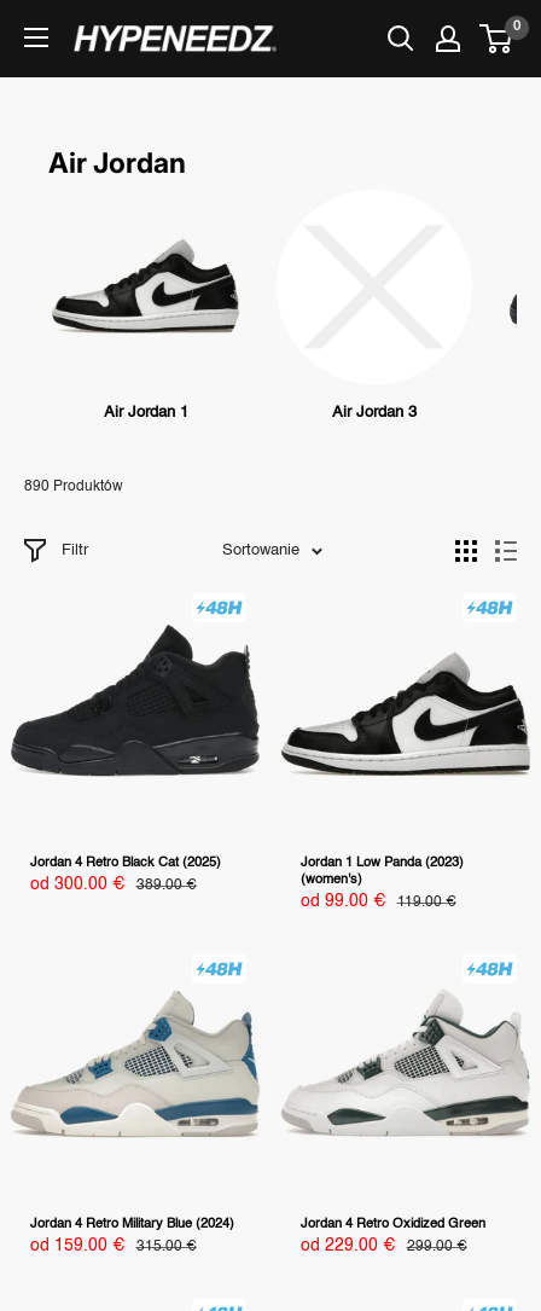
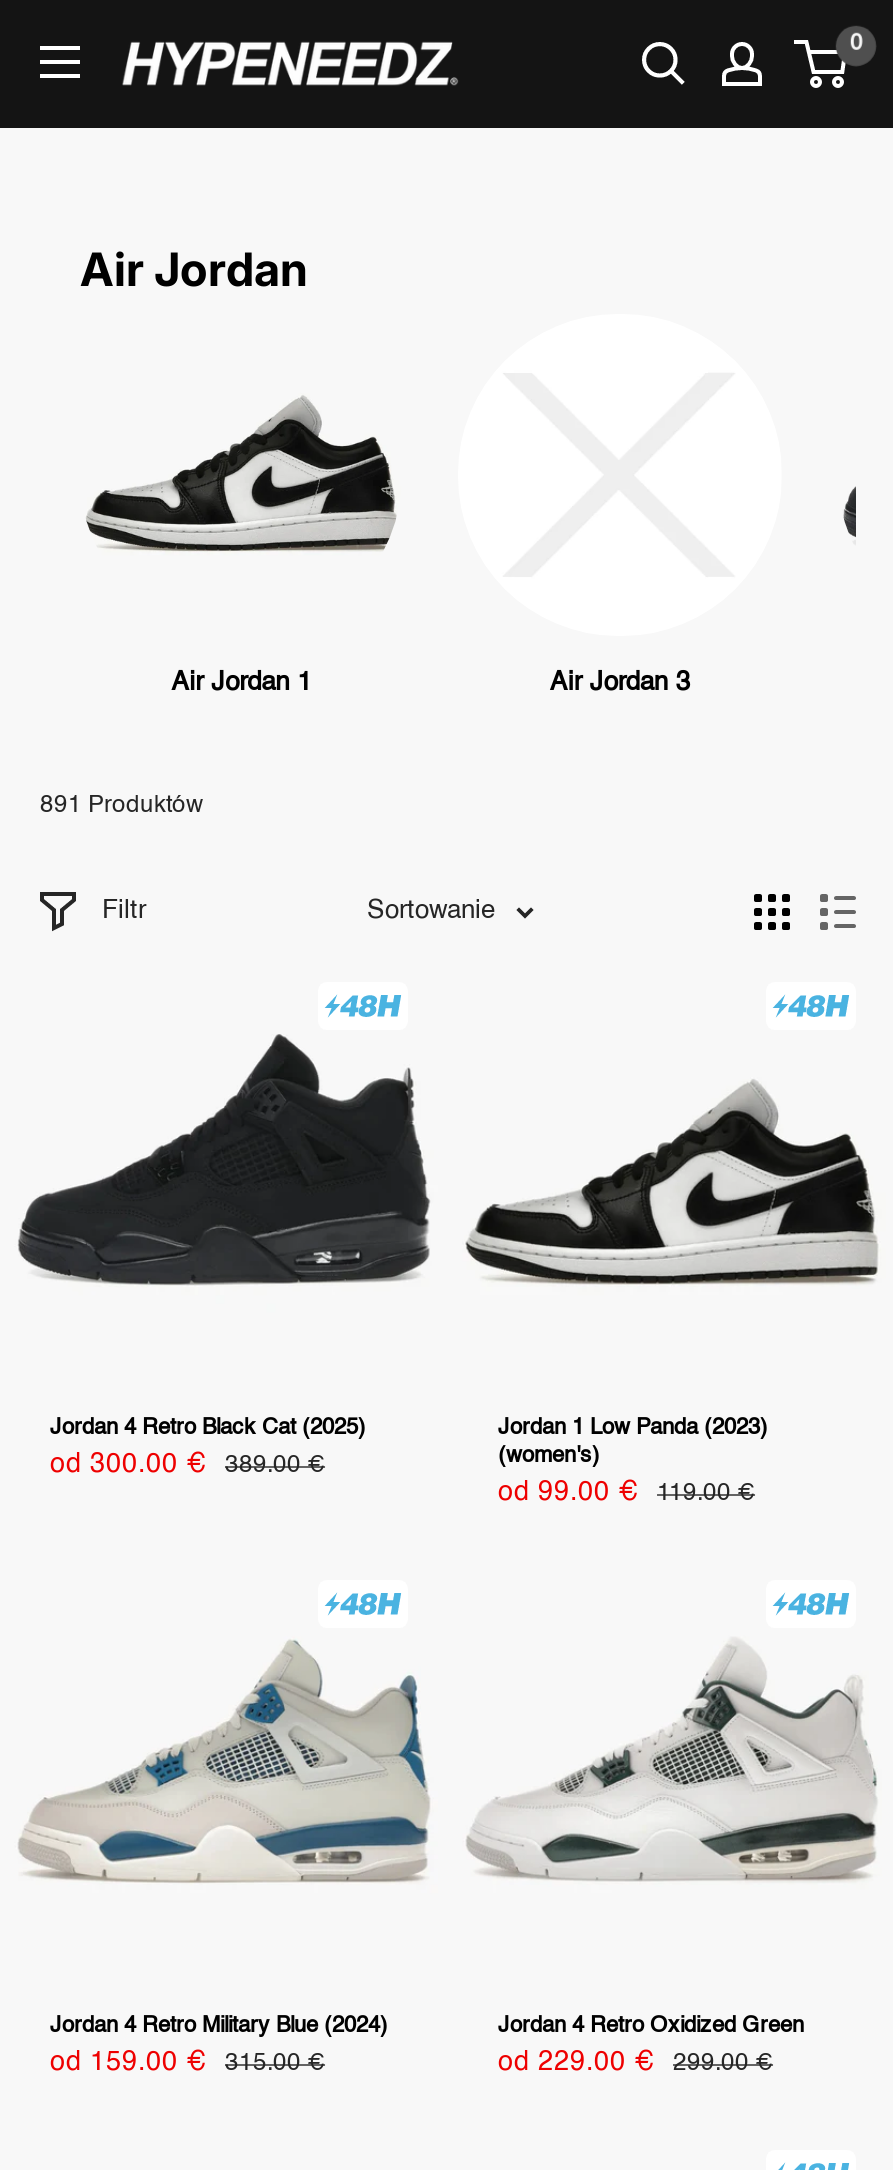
[24,480,123,495] 890 Produktów -> [40,795,204,819] 891 Produktów

